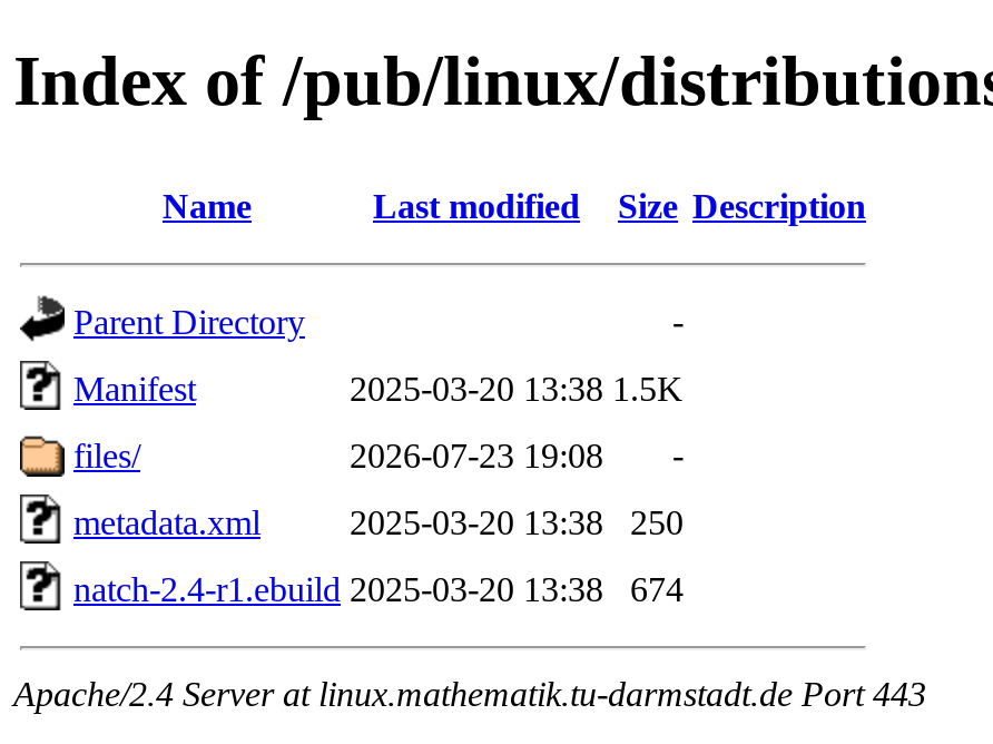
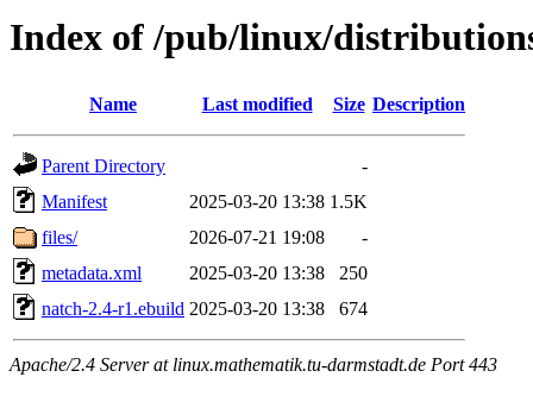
[350,436,603,474] 2026-07-23 19:08 -> [189,227,325,247] 2026-07-21 19:08

